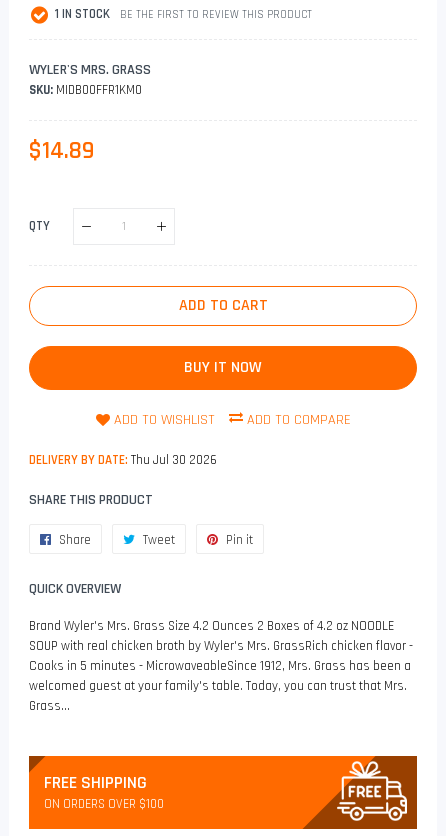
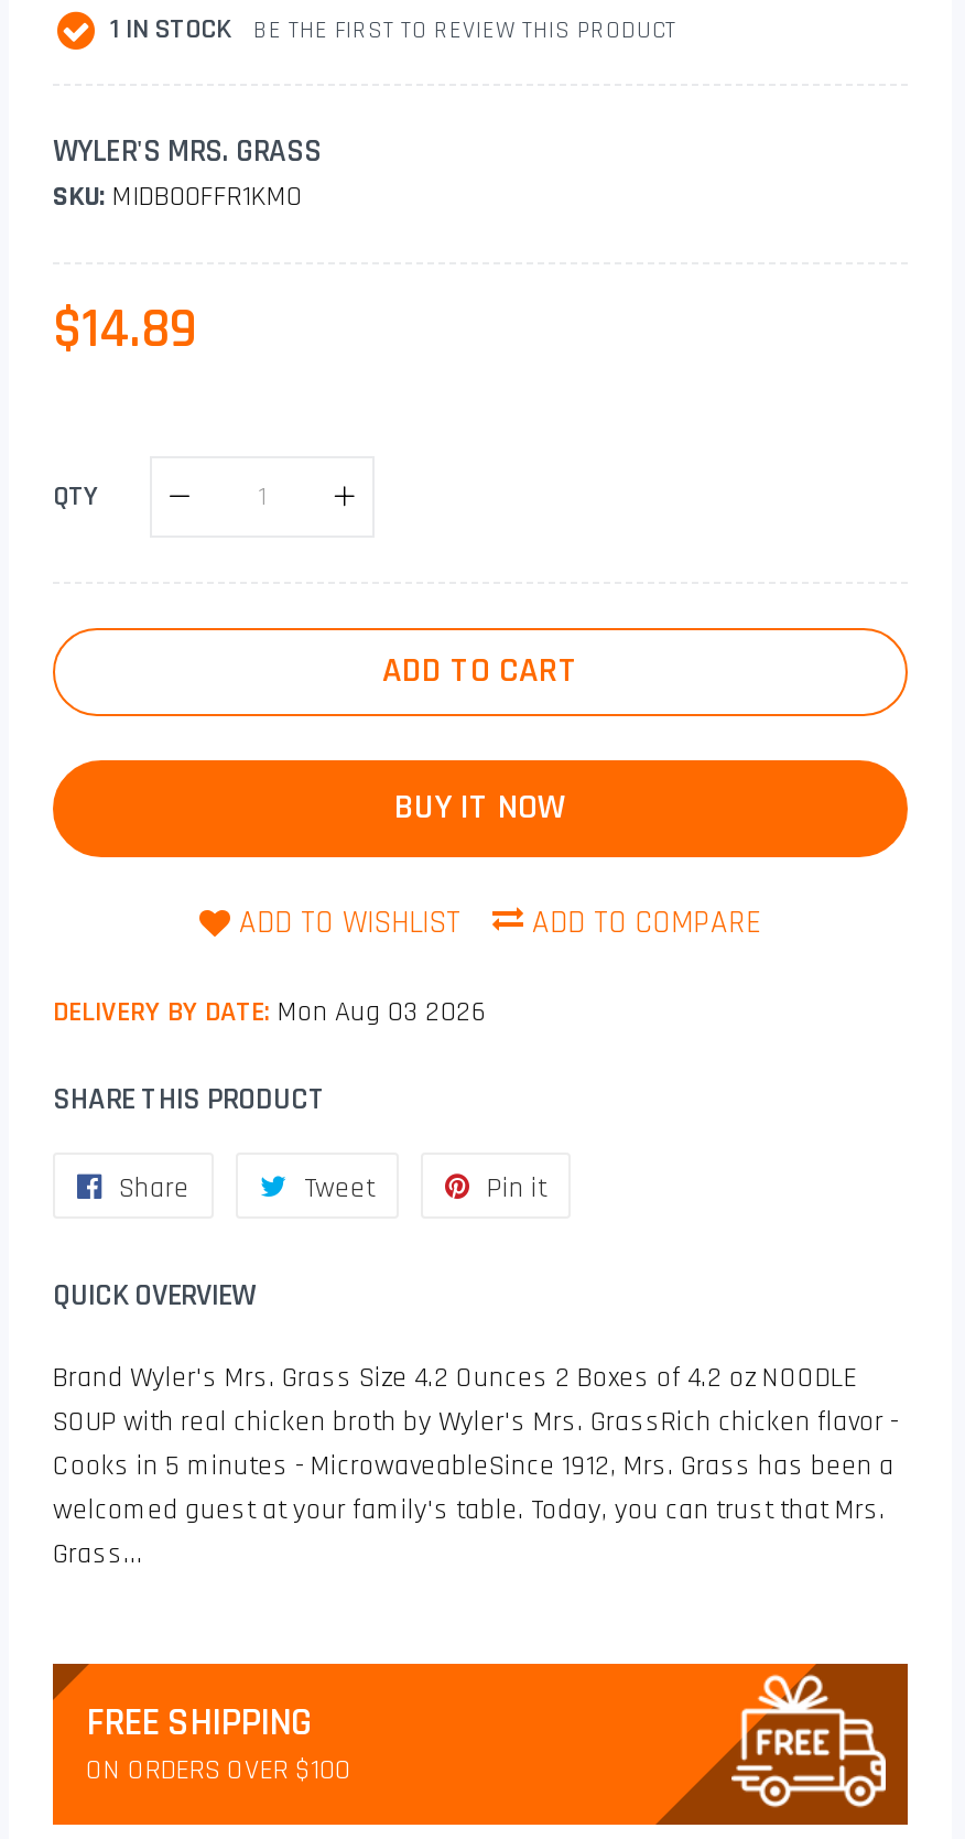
[29,452,217,468] DELIVERY BY DATE: Thu Jul 30 2026 -> [53,994,487,1029] DELIVERY BY DATE: Mon Aug 03 2026

